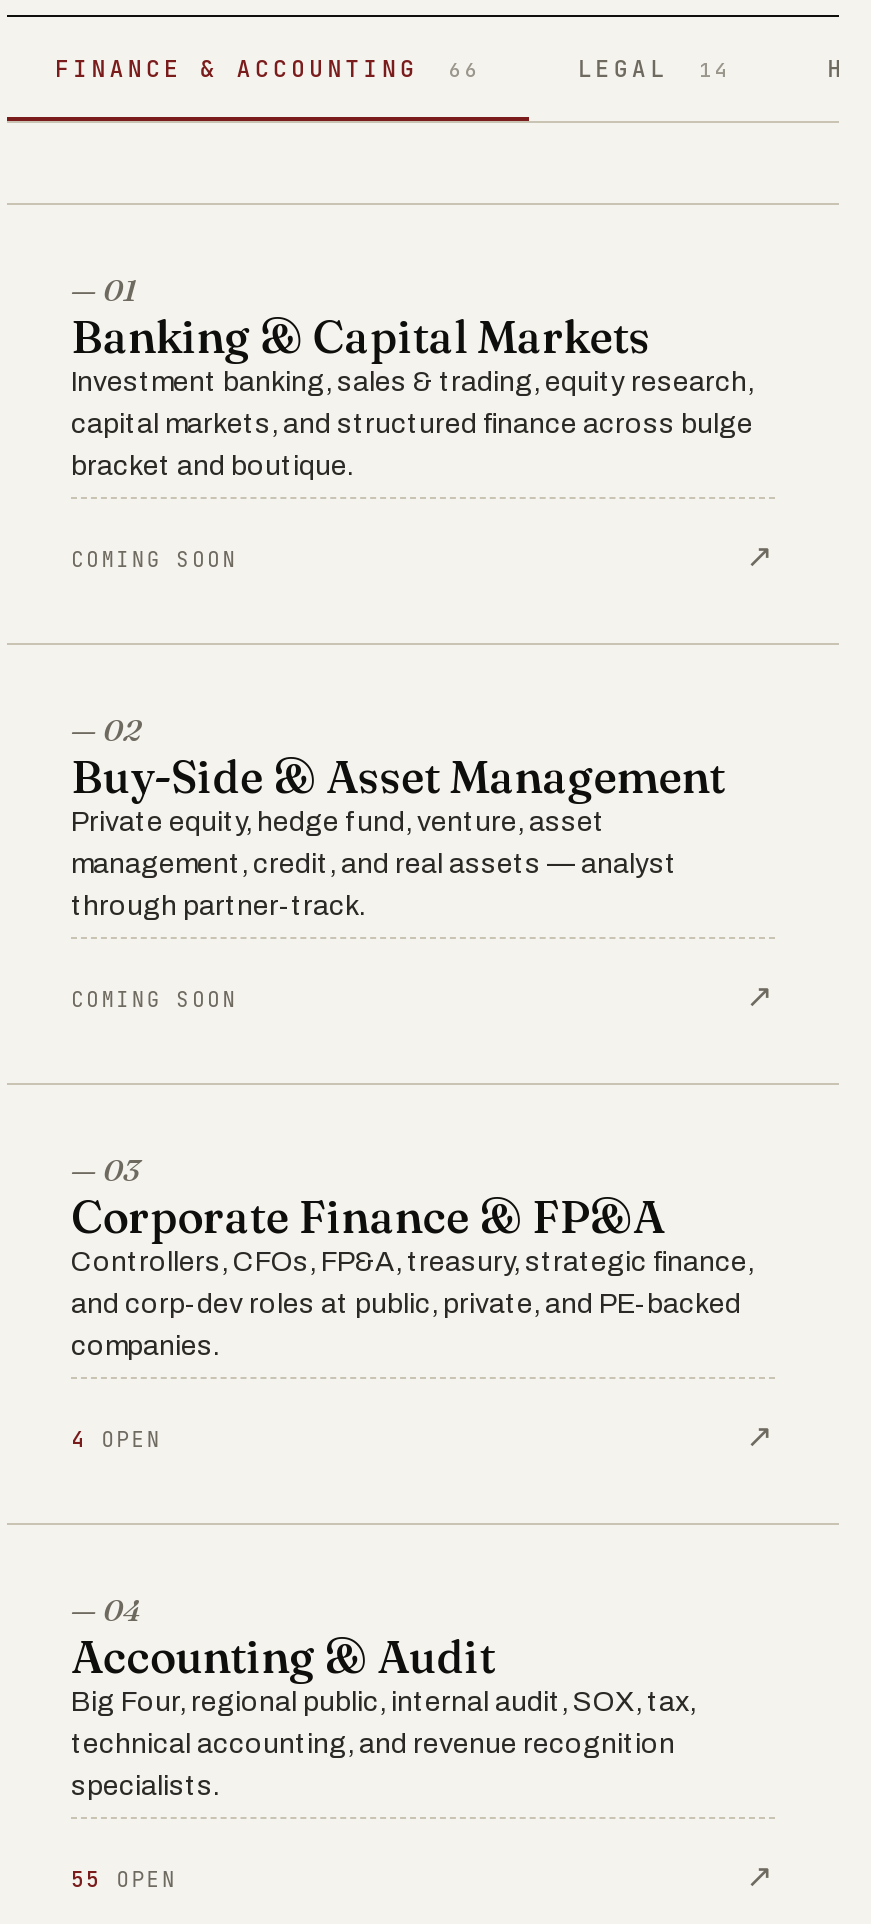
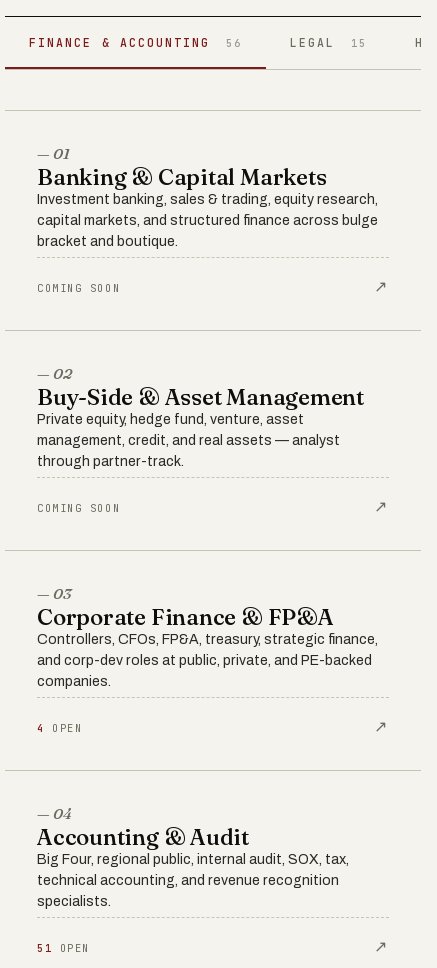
[55,52,481,82] FINANCE & ACCOUNTING 66 -> [29,34,242,49] FINANCE & ACCOUNTING 56
[577,52,731,82] LEGAL 14 -> [290,34,367,49] LEGAL 15
[71,1865,177,1893] 55 OPEN -> [37,941,90,955] 51 OPEN

